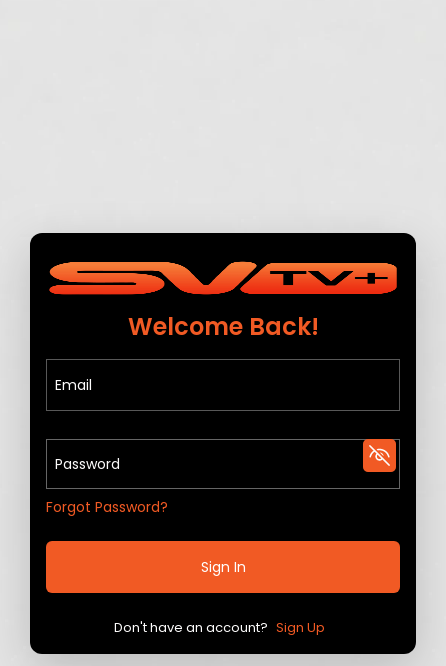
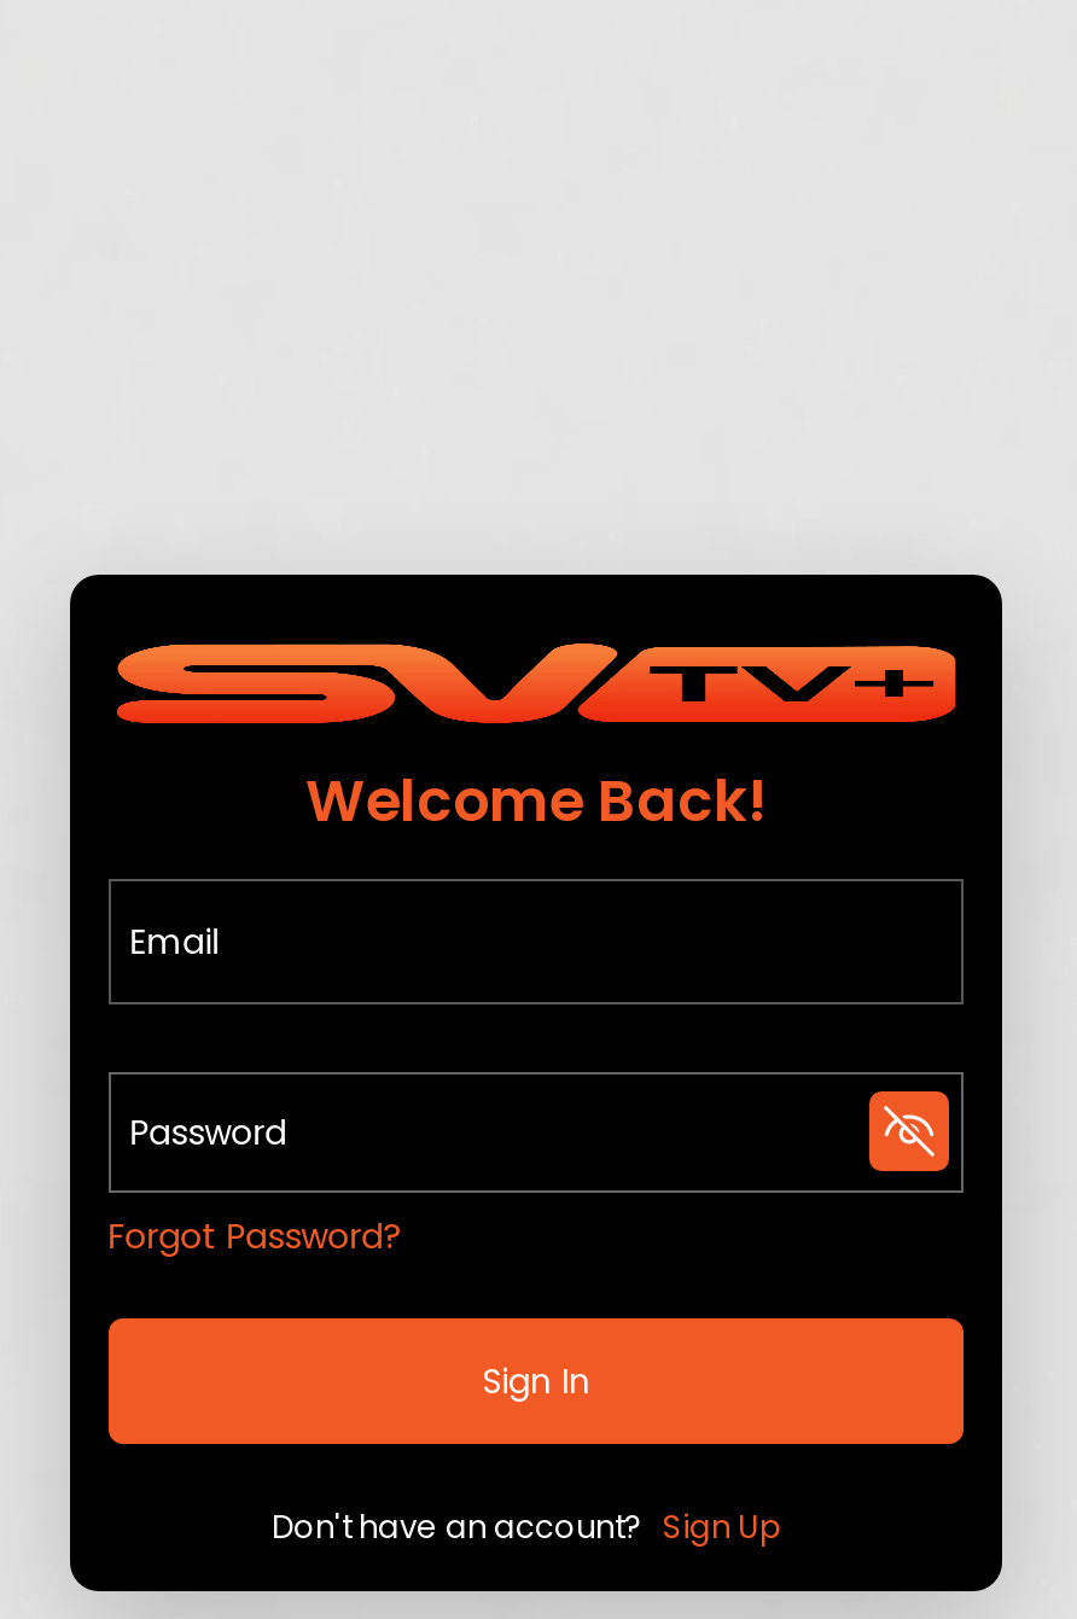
[361,438,397,480] [image] -> [867,1072,954,1174] [image]

